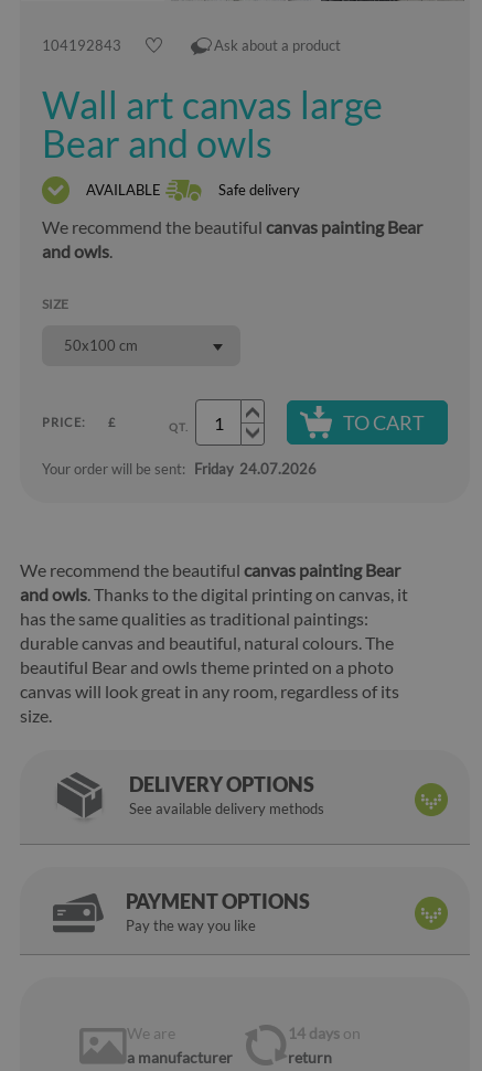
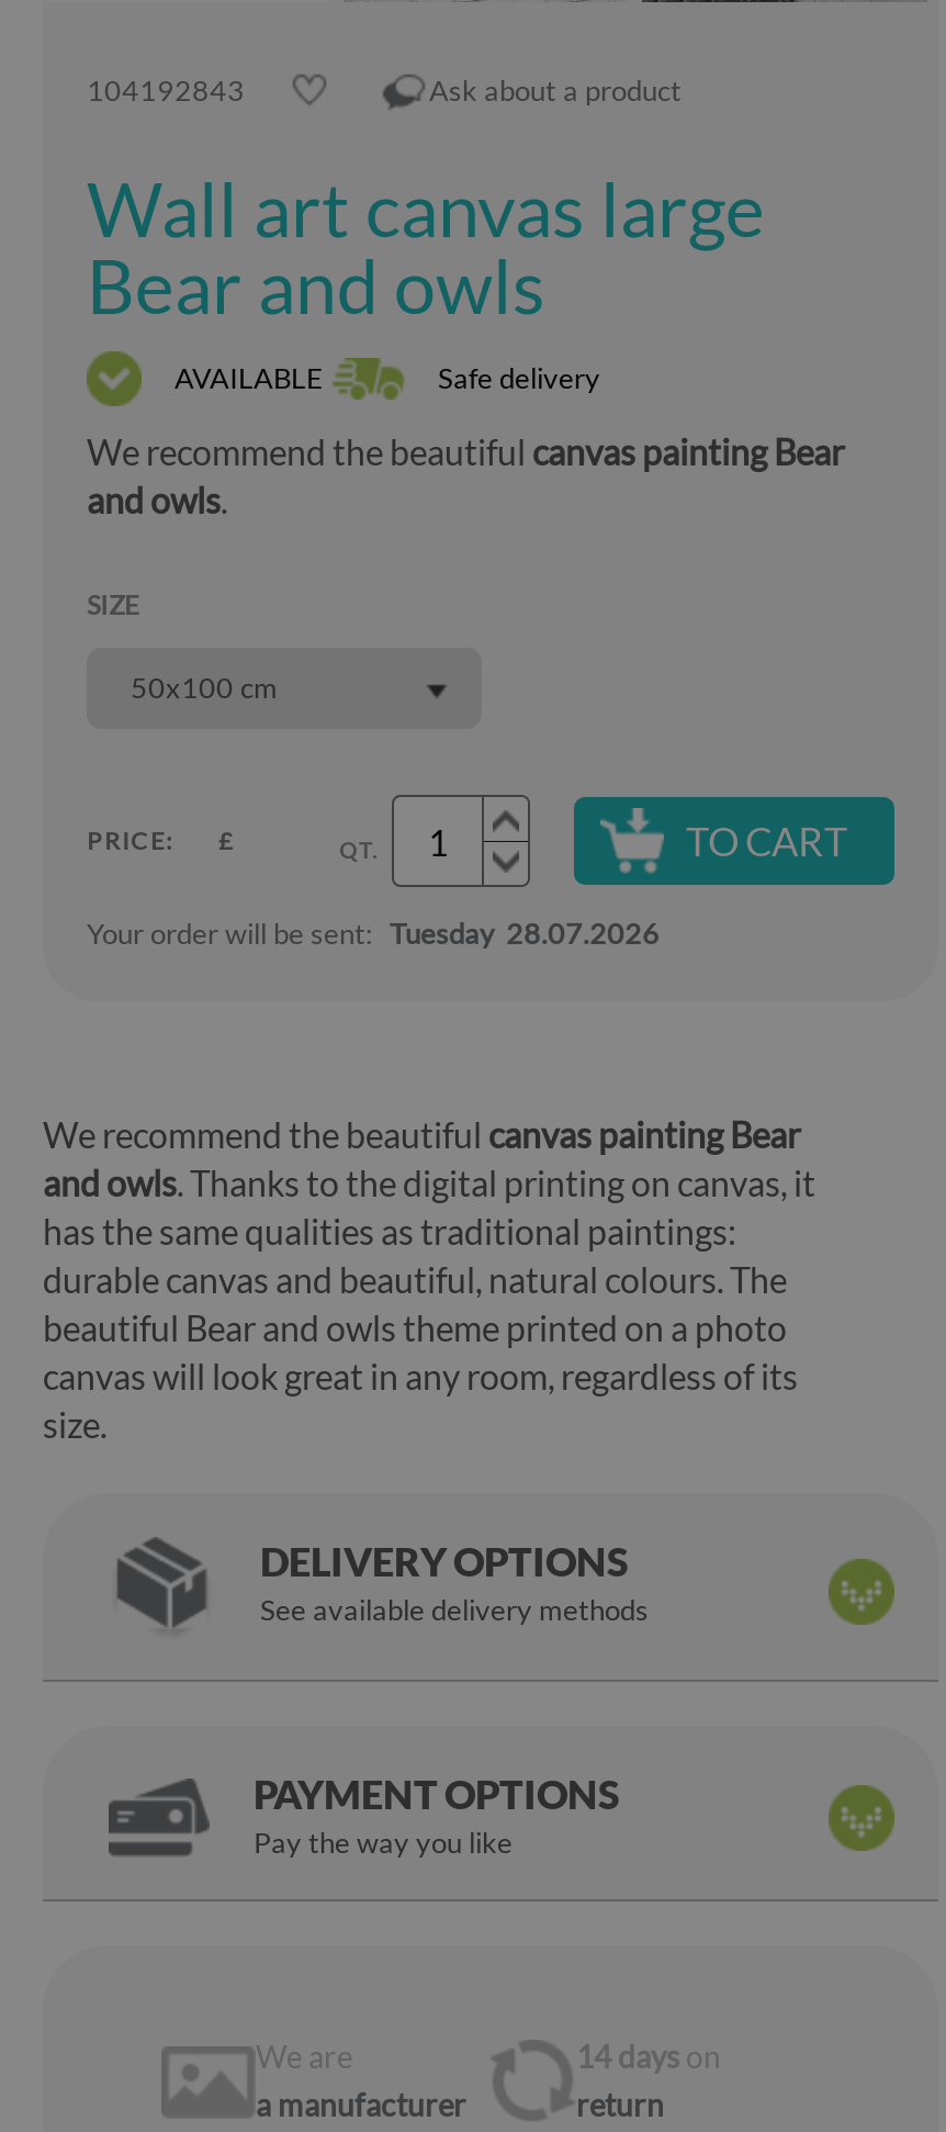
[42,460,317,478] Your order will be sent: Friday 24.07.2026 -> [87,916,660,951] Your order will be sent: Tuesday 28.07.2026

